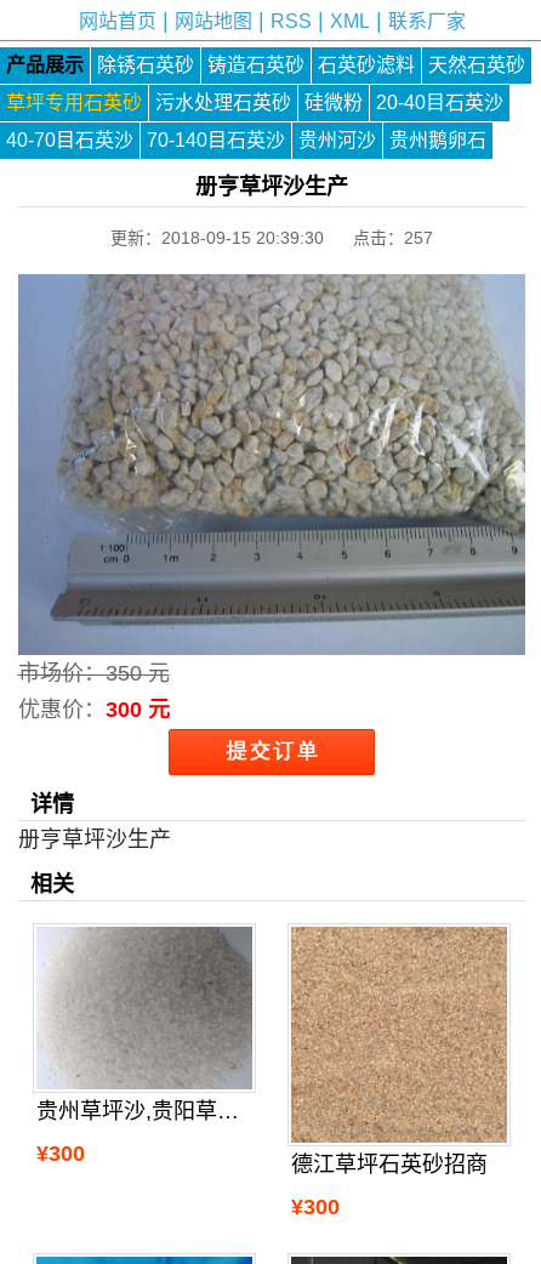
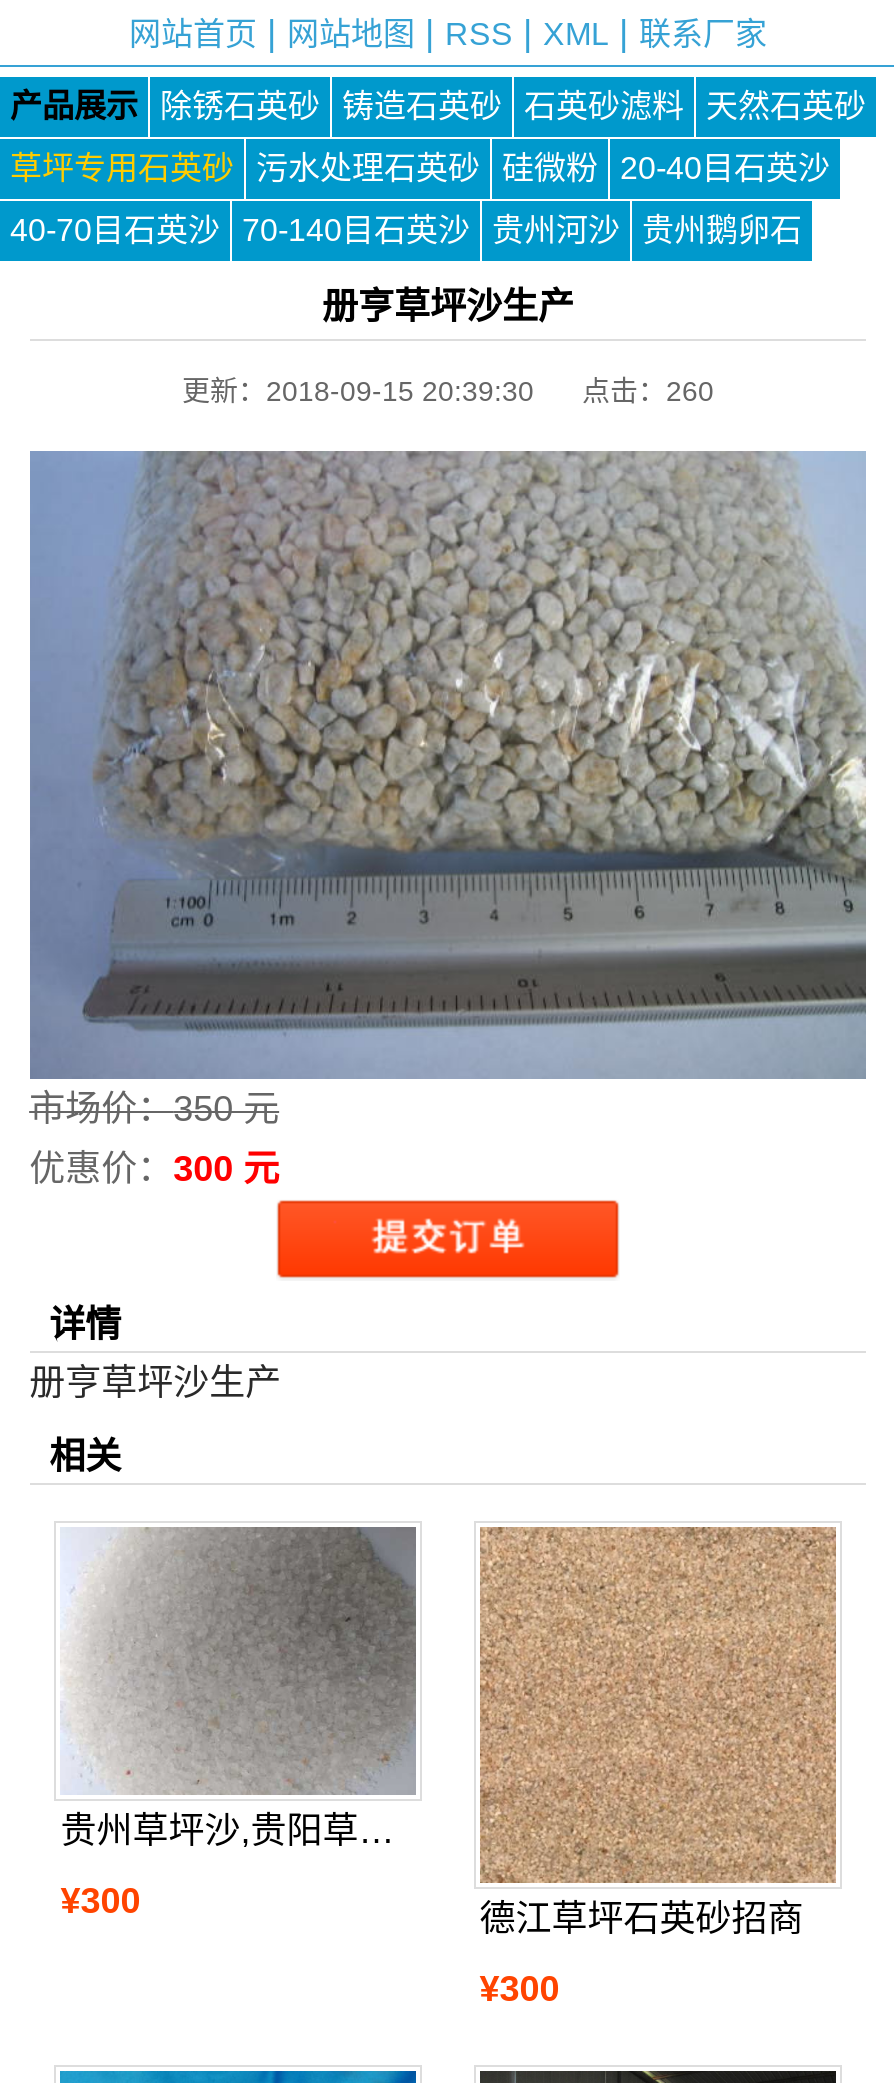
[110,228,433,247] 更新：2018-09-15 20:39:30 点击：257 -> [182,375,714,407] 更新：2018-09-15 20:39:30 点击：260

